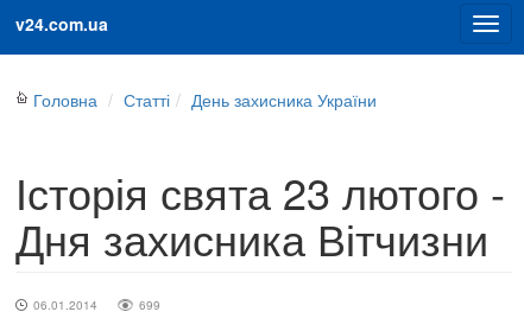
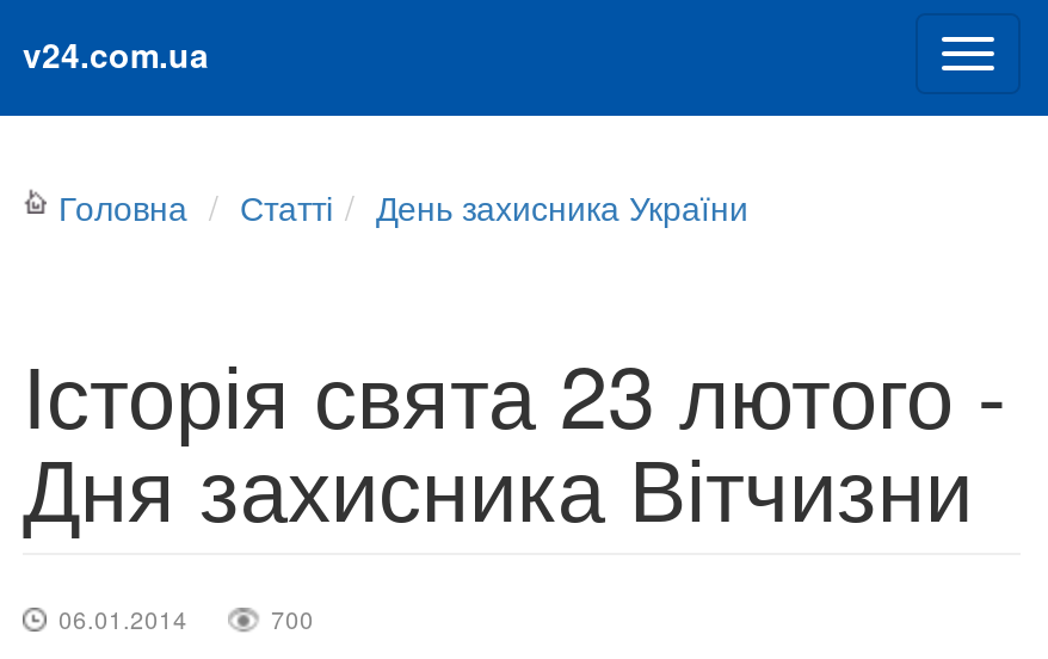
[139,297,160,313] 699 -> [271,603,314,636] 700

